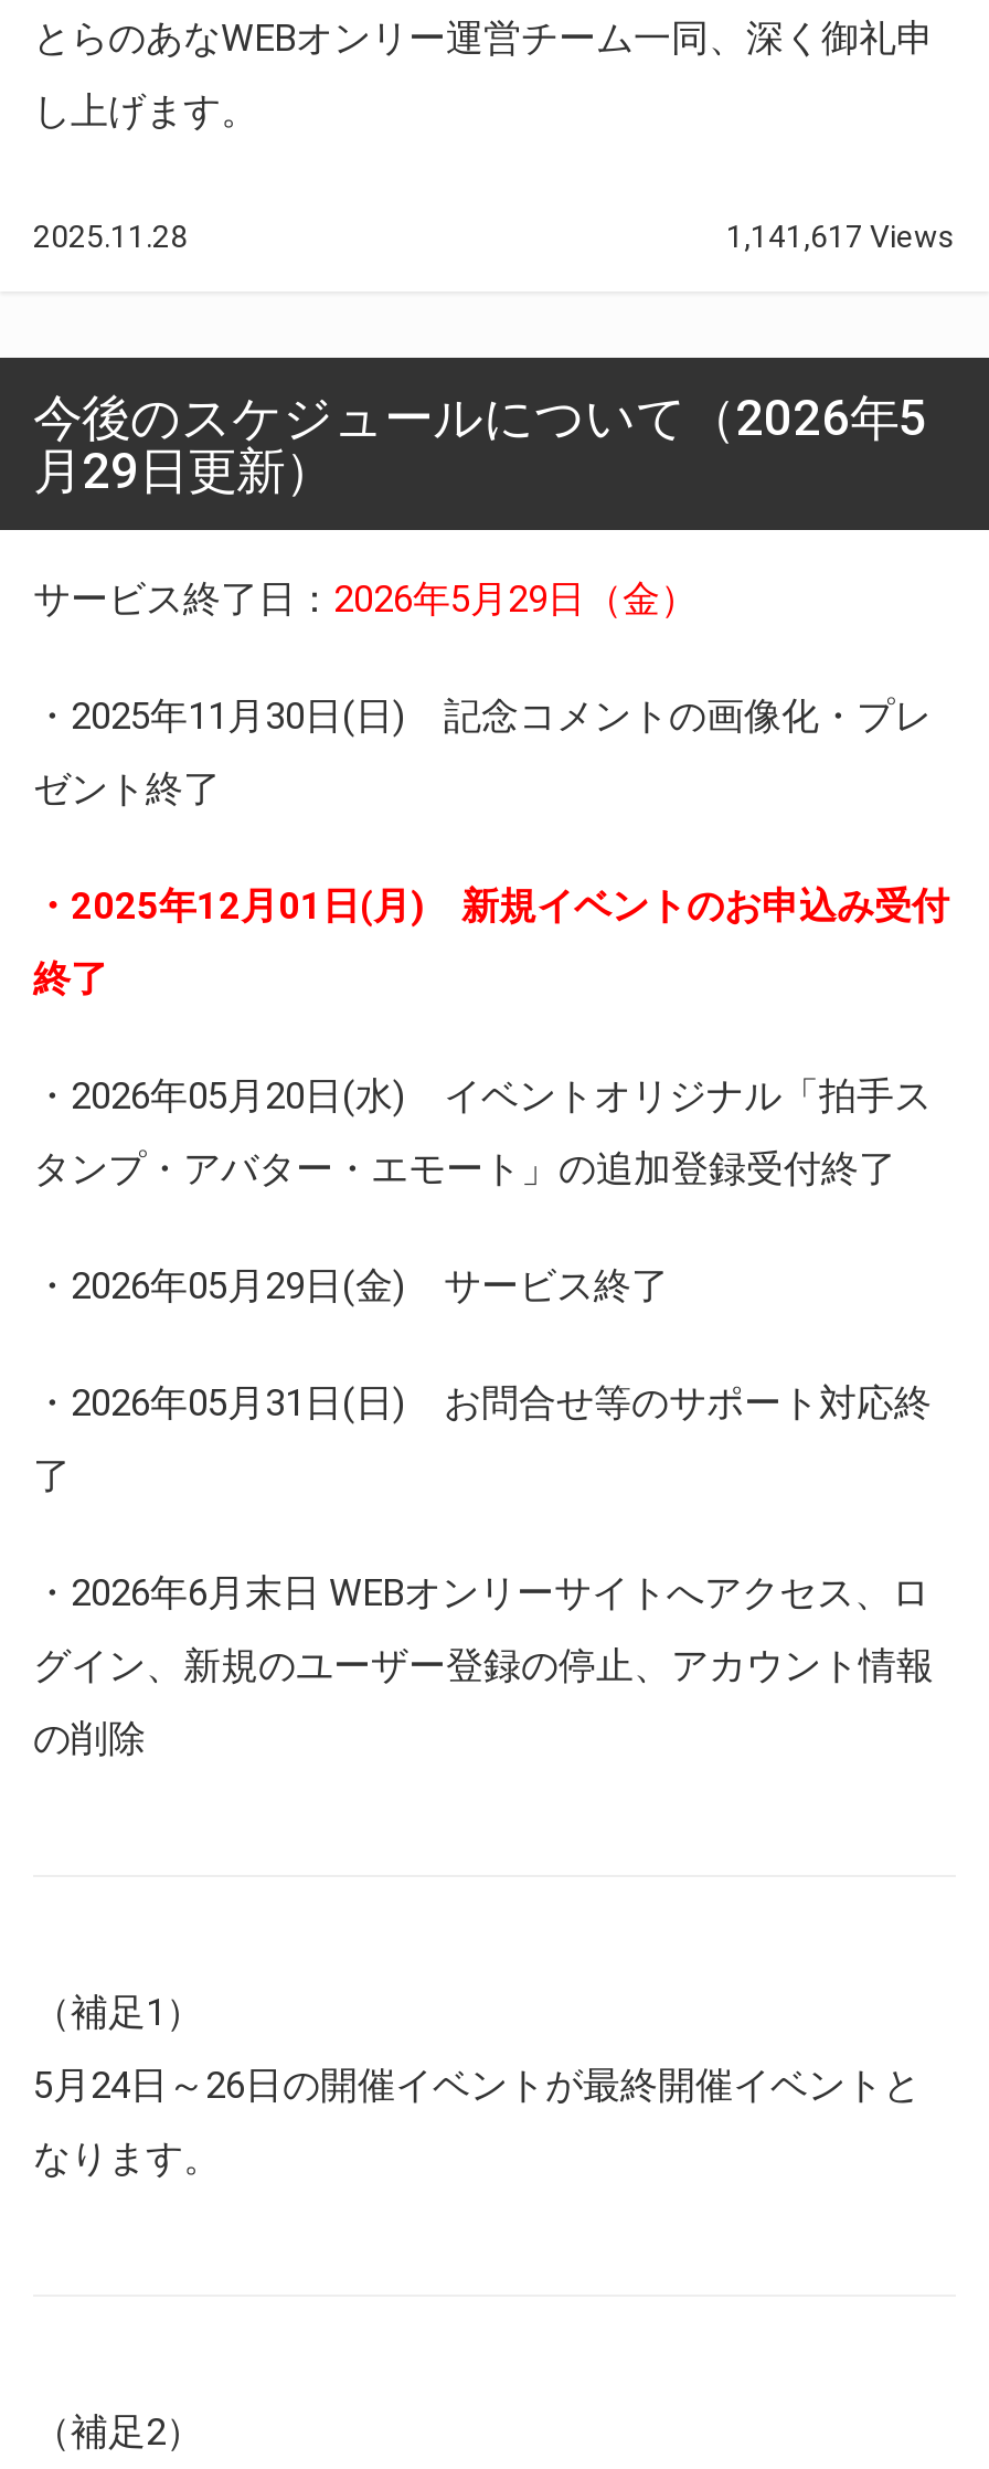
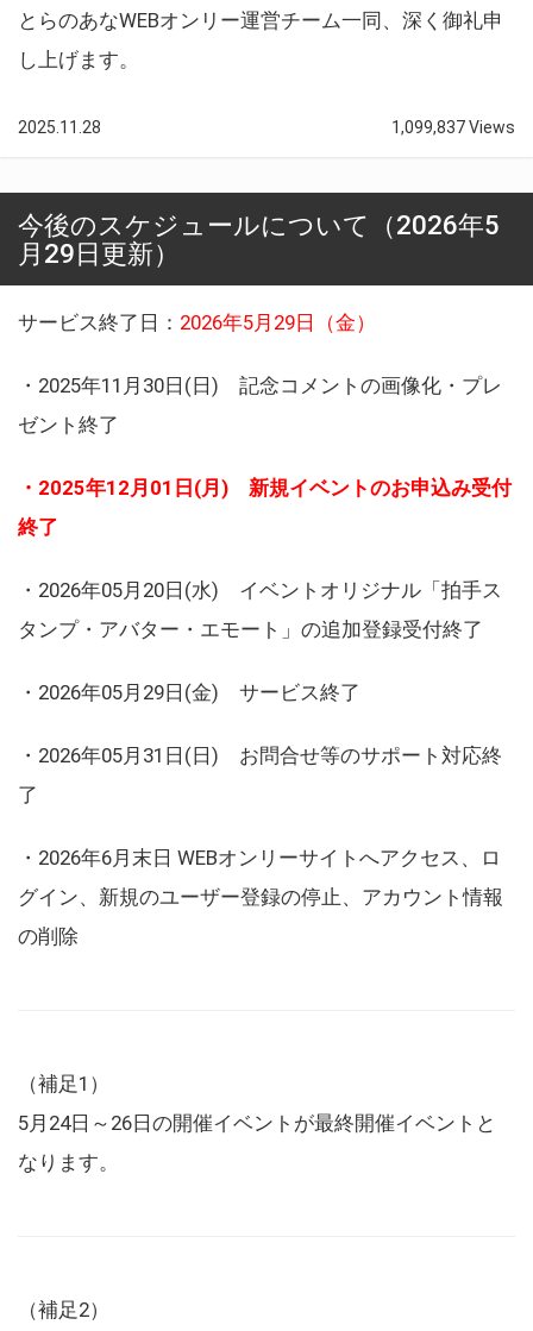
[726,218,956,254] 1,141,617 Views -> [391,118,515,137] 1,099,837 Views

